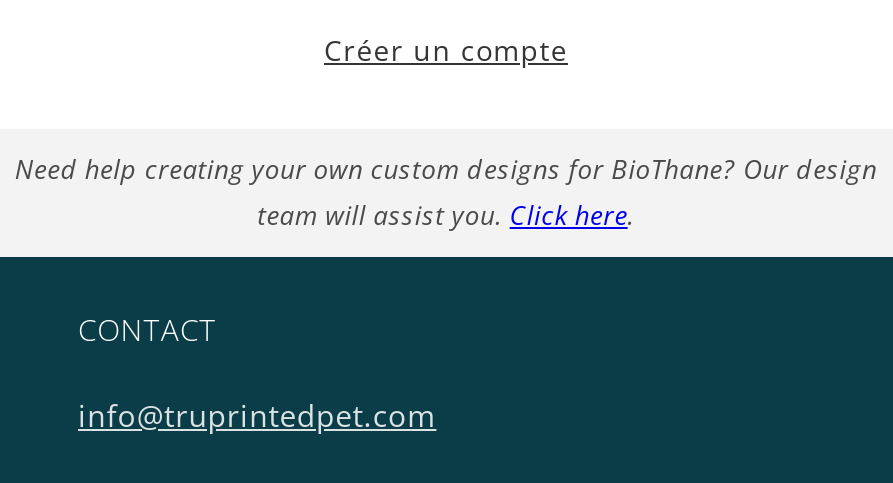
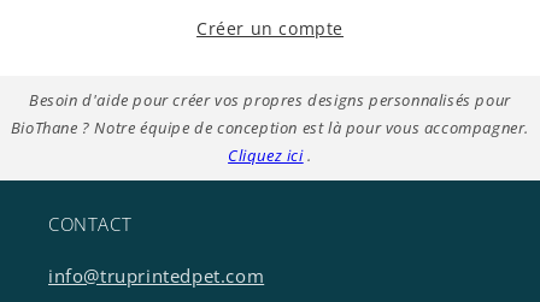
[15,151,877,233] Need help creating your own custom designs for BioThane? Our design | team will assist you. Click here. -> [11,89,529,166] Besoin d'aide pour créer vos propres designs personnalisés pour | BioThane ? Notre équipe de conception est là pour vous accompagner. | Cliquez ici.

